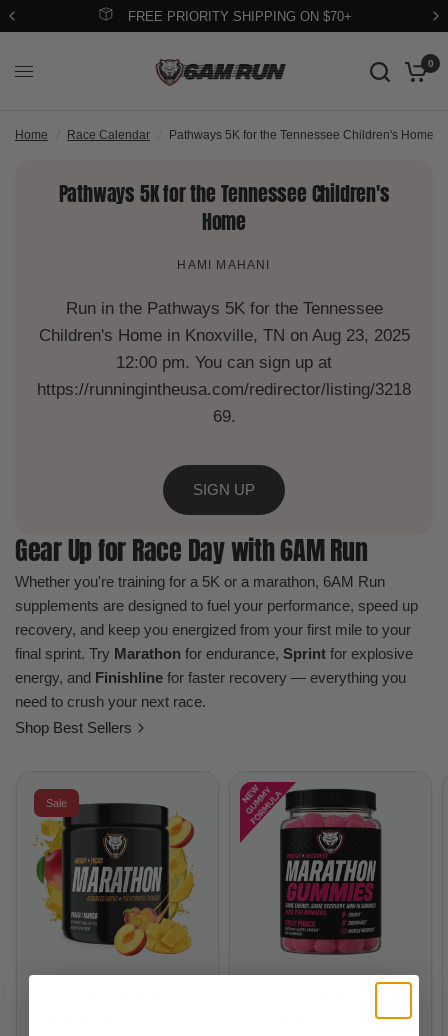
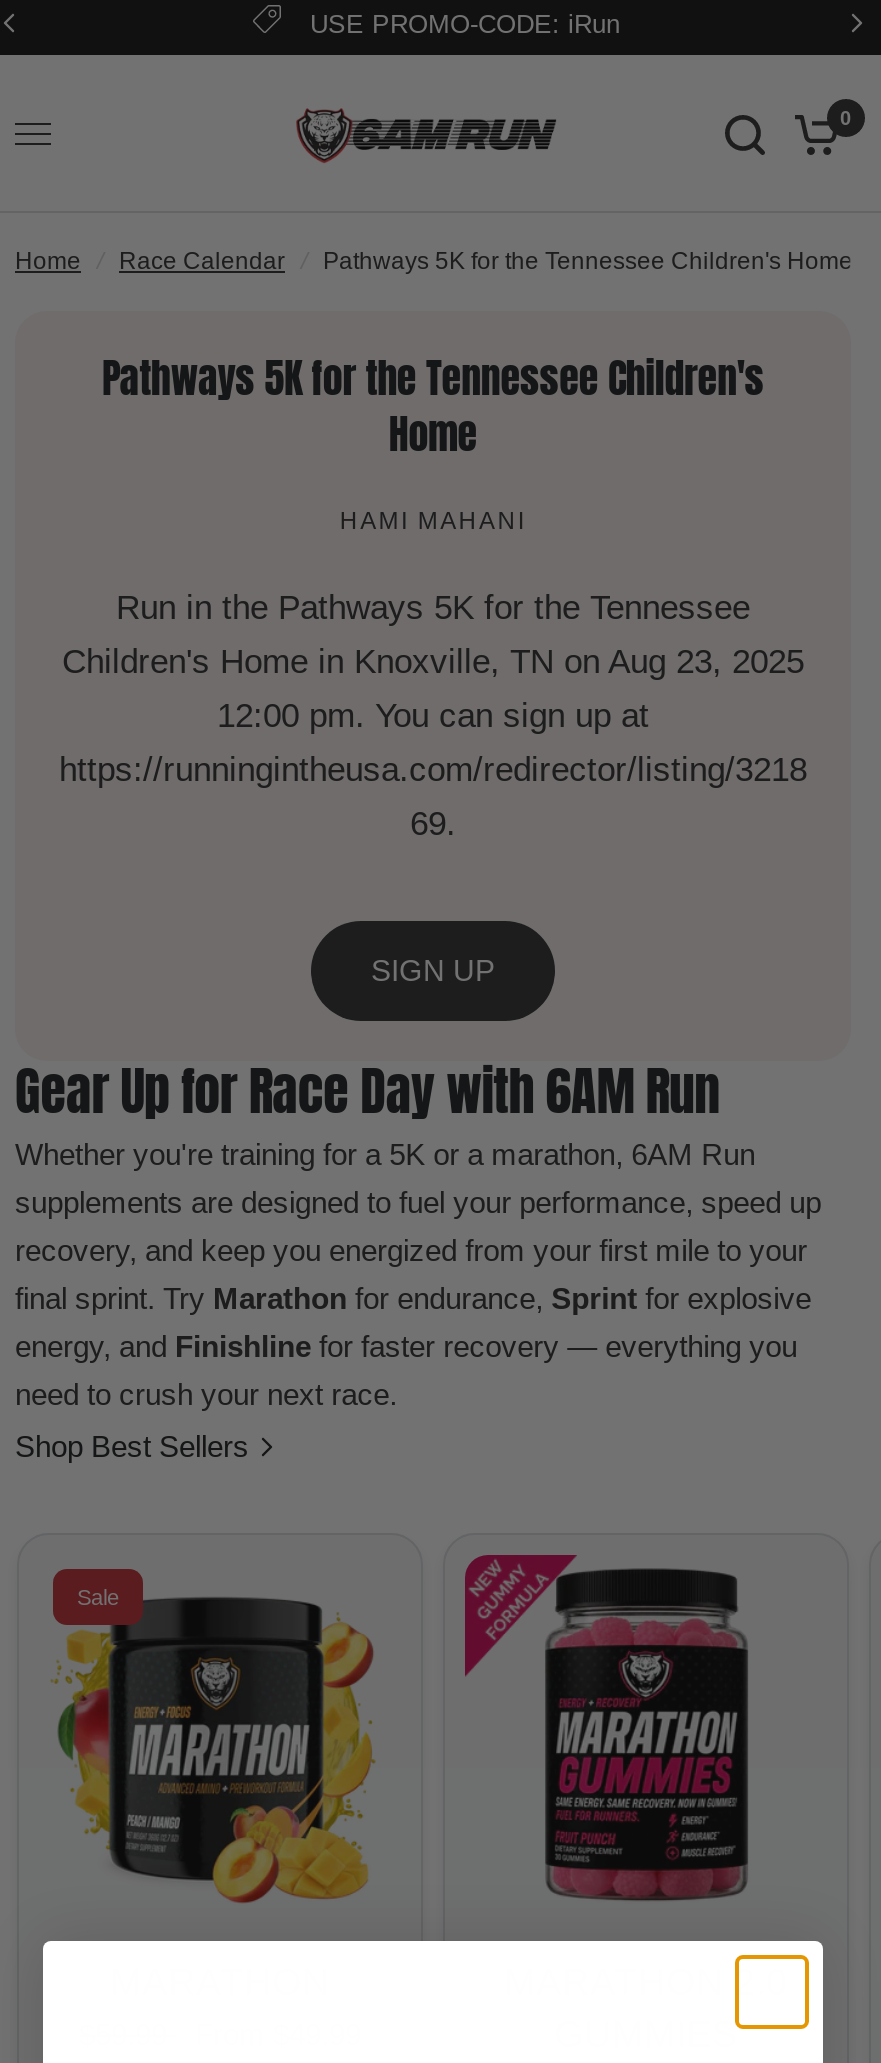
[128,9,352,24] FREE PRIORITY SHIPPING ON $70+ -> [310,9,620,39] USE PROMO-CODE: iRun

